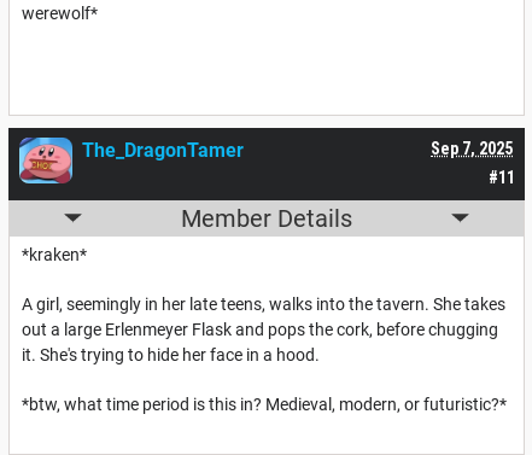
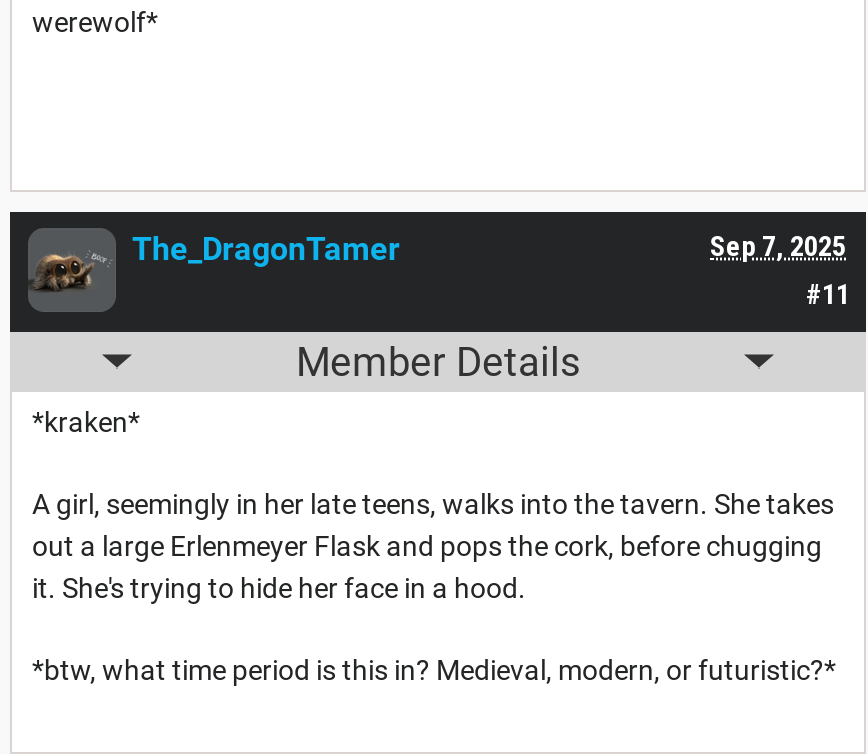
[18,136,72,187] [image] -> [28,228,114,312] [image]

